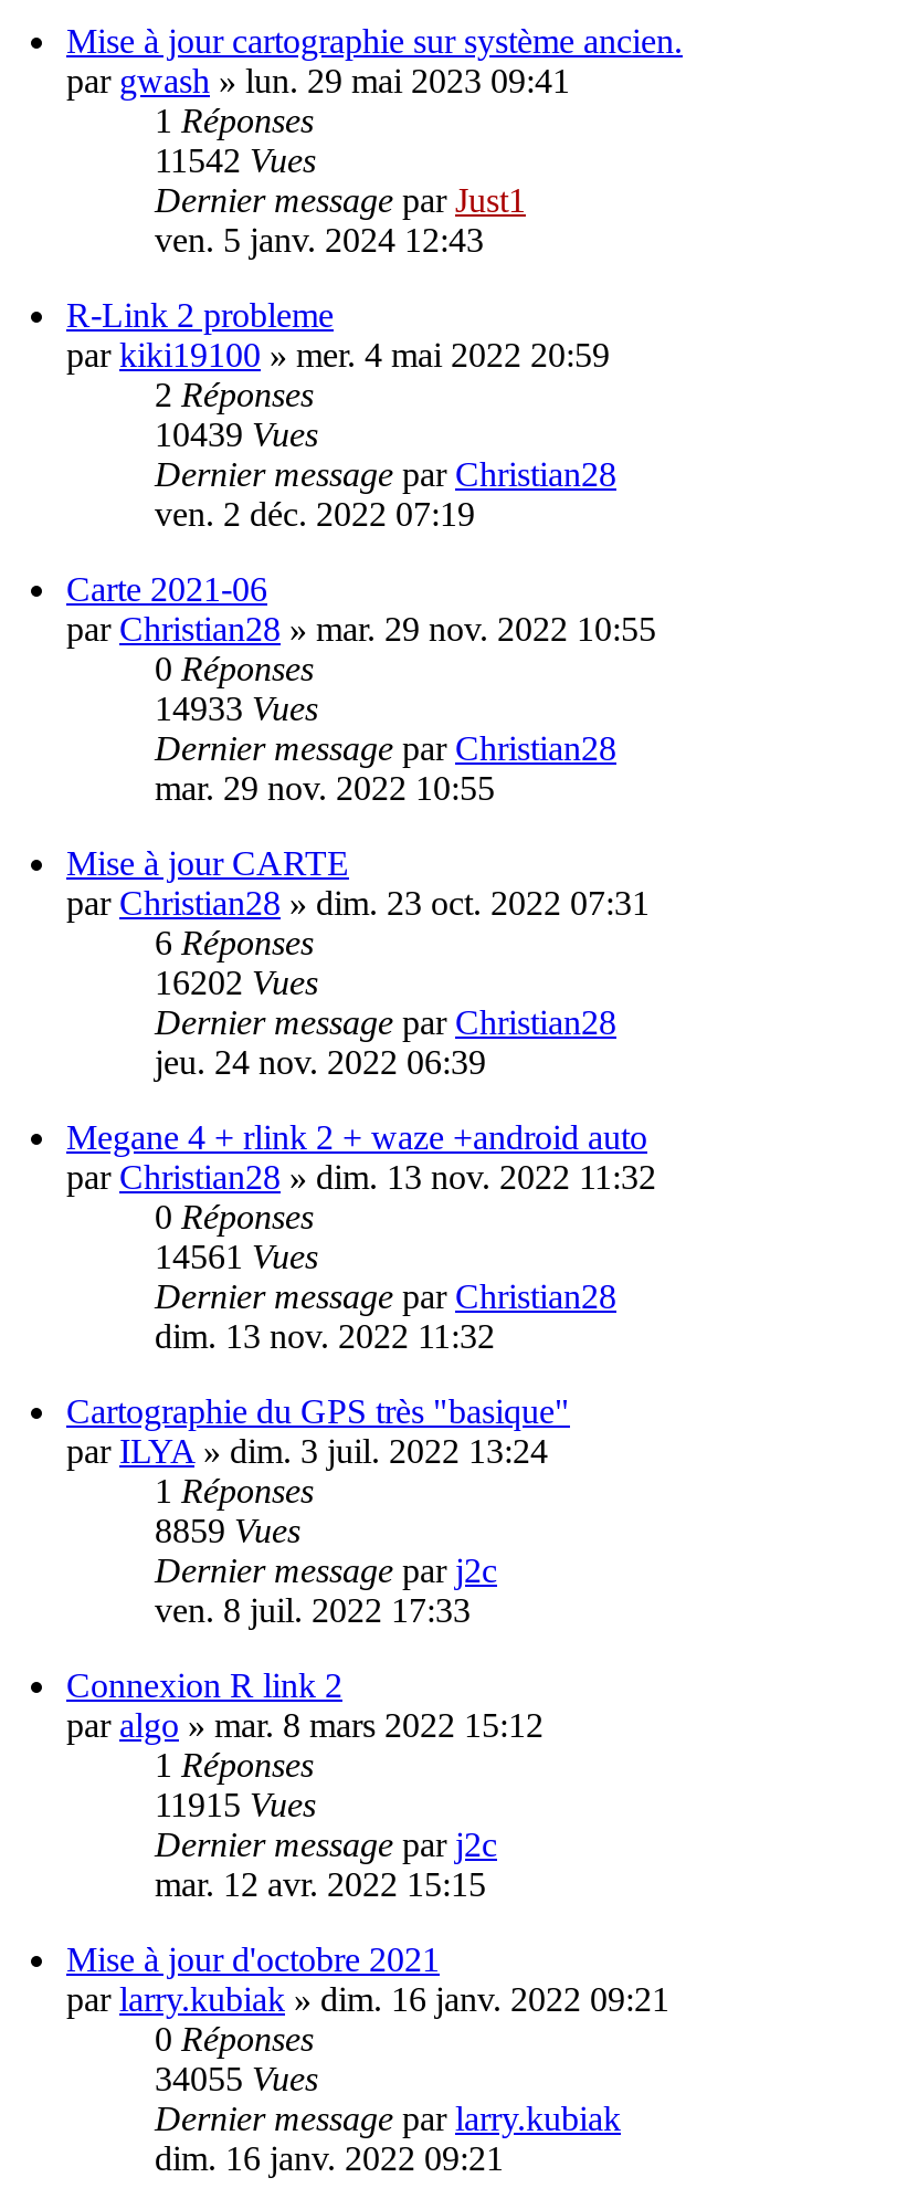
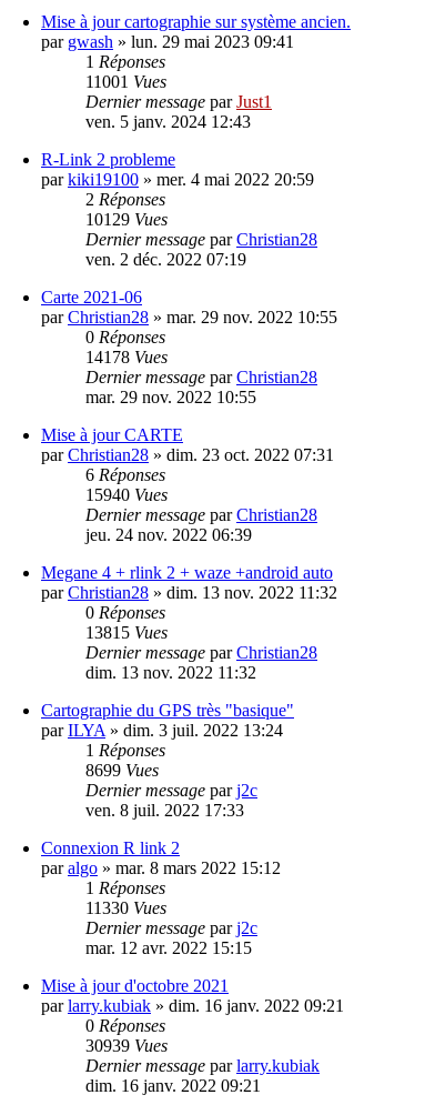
[155,141,316,179] 11542 Vues -> [85,72,166,91] 11001 Vues
[155,415,318,453] 10439 Vues -> [85,210,168,229] 10129 Vues
[155,689,318,727] 14933 Vues -> [85,347,168,366] 14178 Vues
[155,963,318,1001] 16202 Vues -> [85,485,168,504] 15940 Vues
[155,1237,318,1275] 14561 Vues -> [85,623,168,642] 13815 Vues
[155,1511,300,1549] 8859 Vues -> [85,761,159,779] 8699 Vues
[155,1786,316,1823] 11915 Vues -> [85,898,166,917] 11330 Vues
[155,2060,318,2097] 34055 Vues -> [85,1036,168,1055] 30939 Vues

